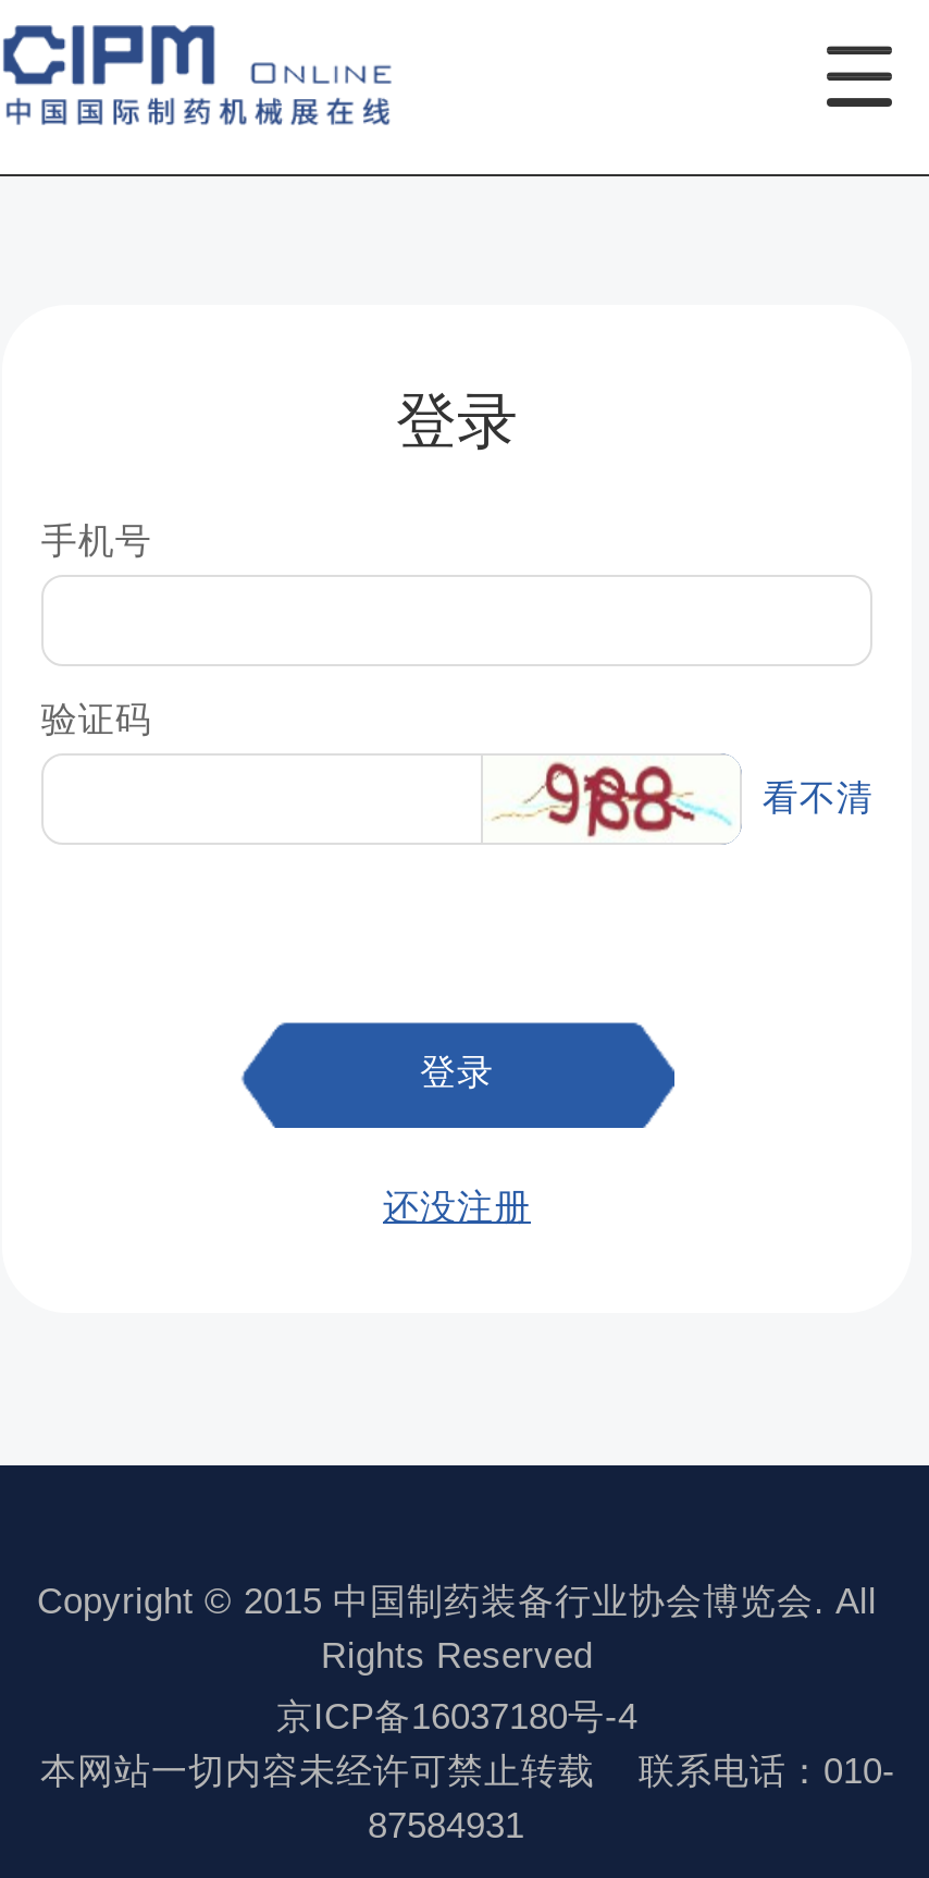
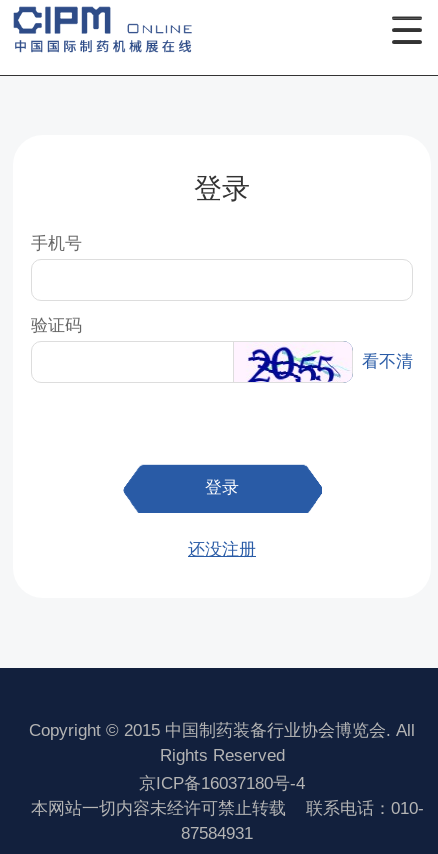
[492,760,731,843] [image] -> [242,345,346,383] [image]

